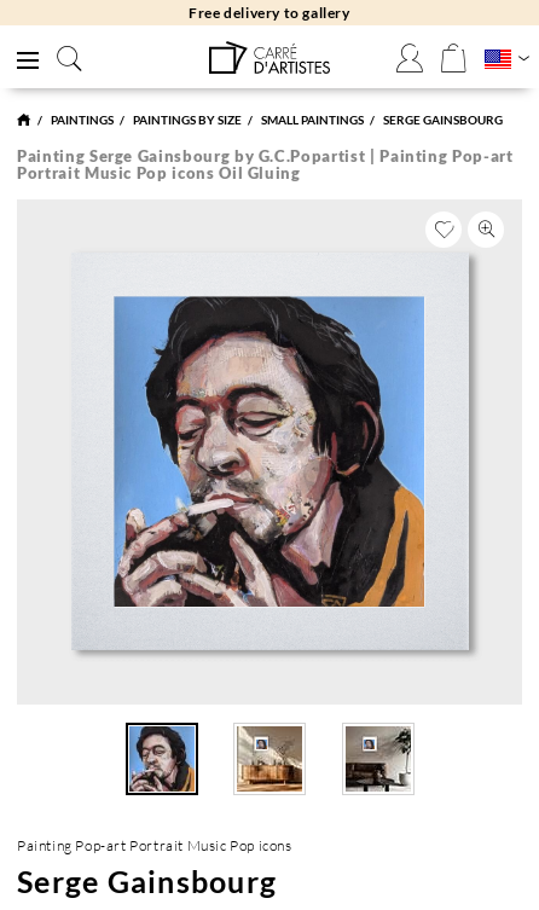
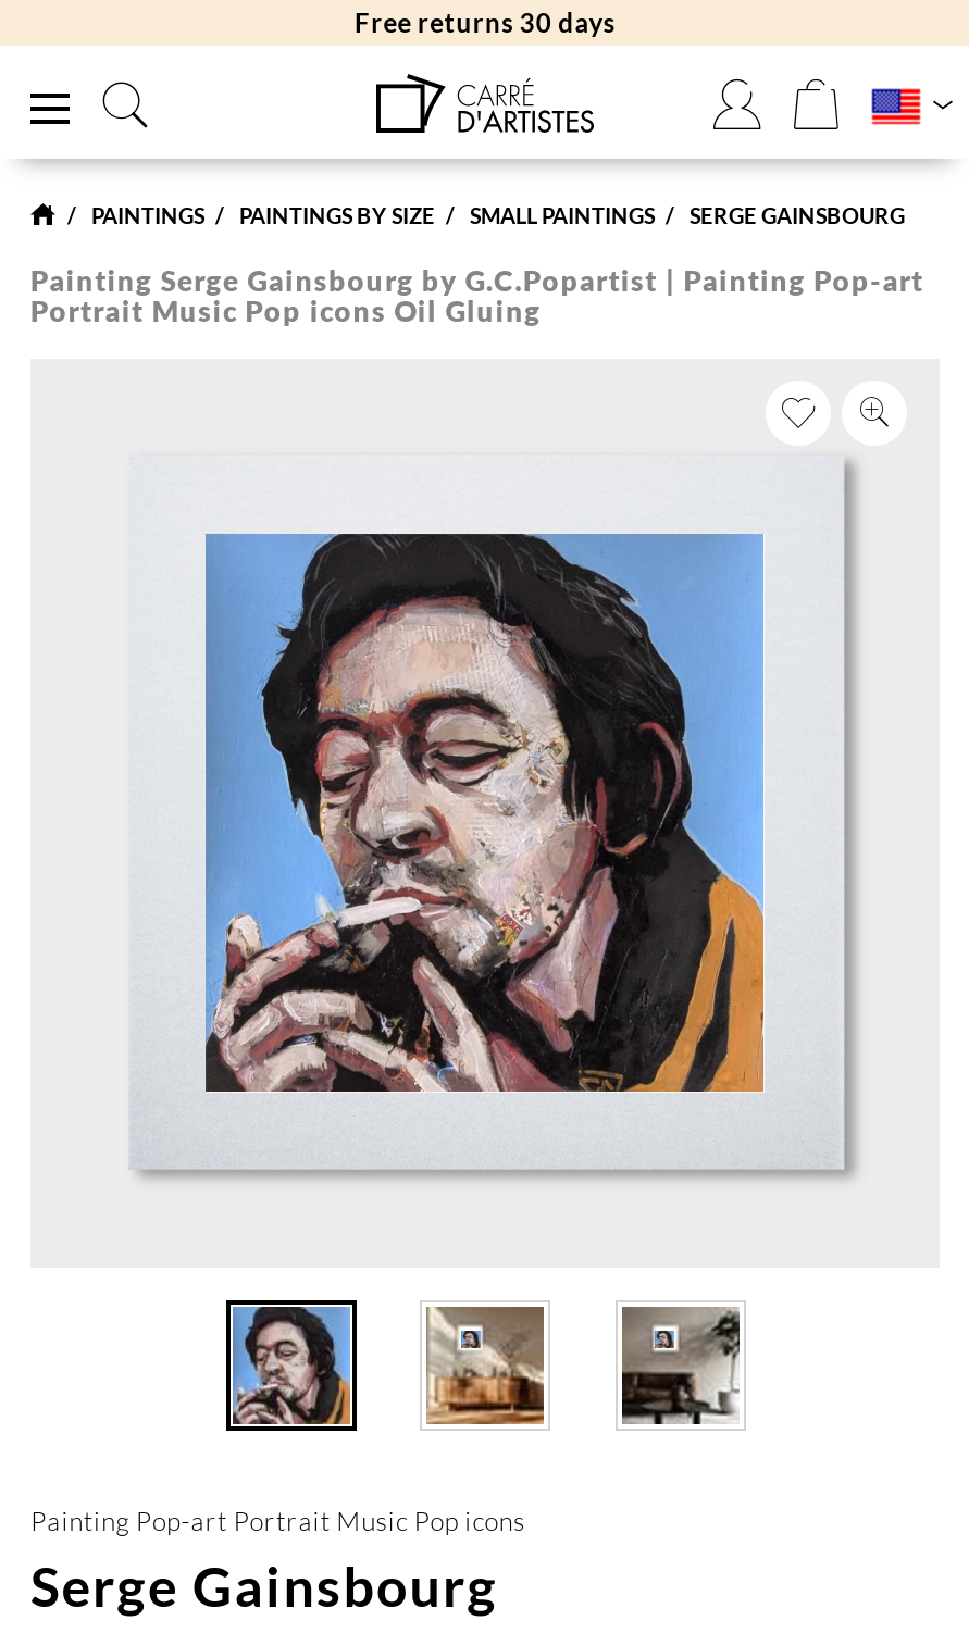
[189,4,350,22] Free delivery to gallery -> [355,7,616,39] Free returns 30 days

